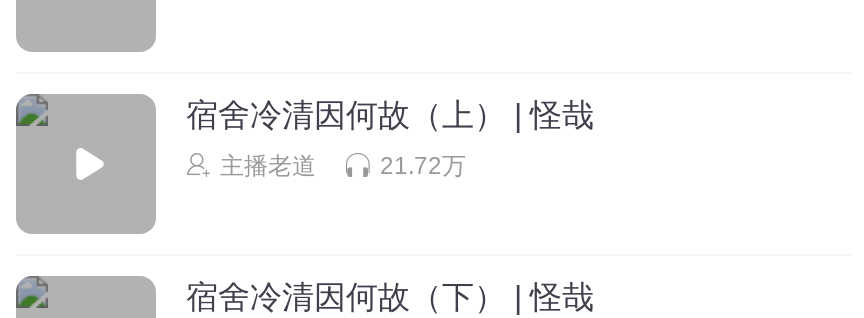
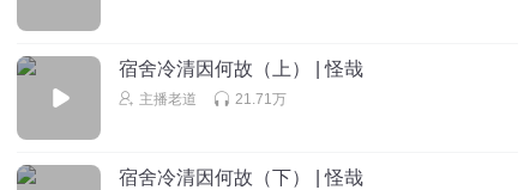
[380,151,466,179] 21.72万 -> [235,90,287,107] 21.71万

